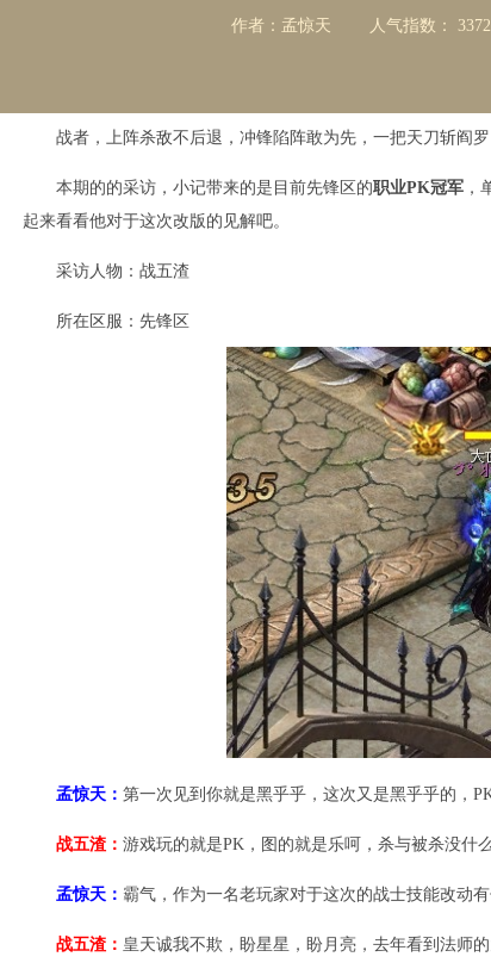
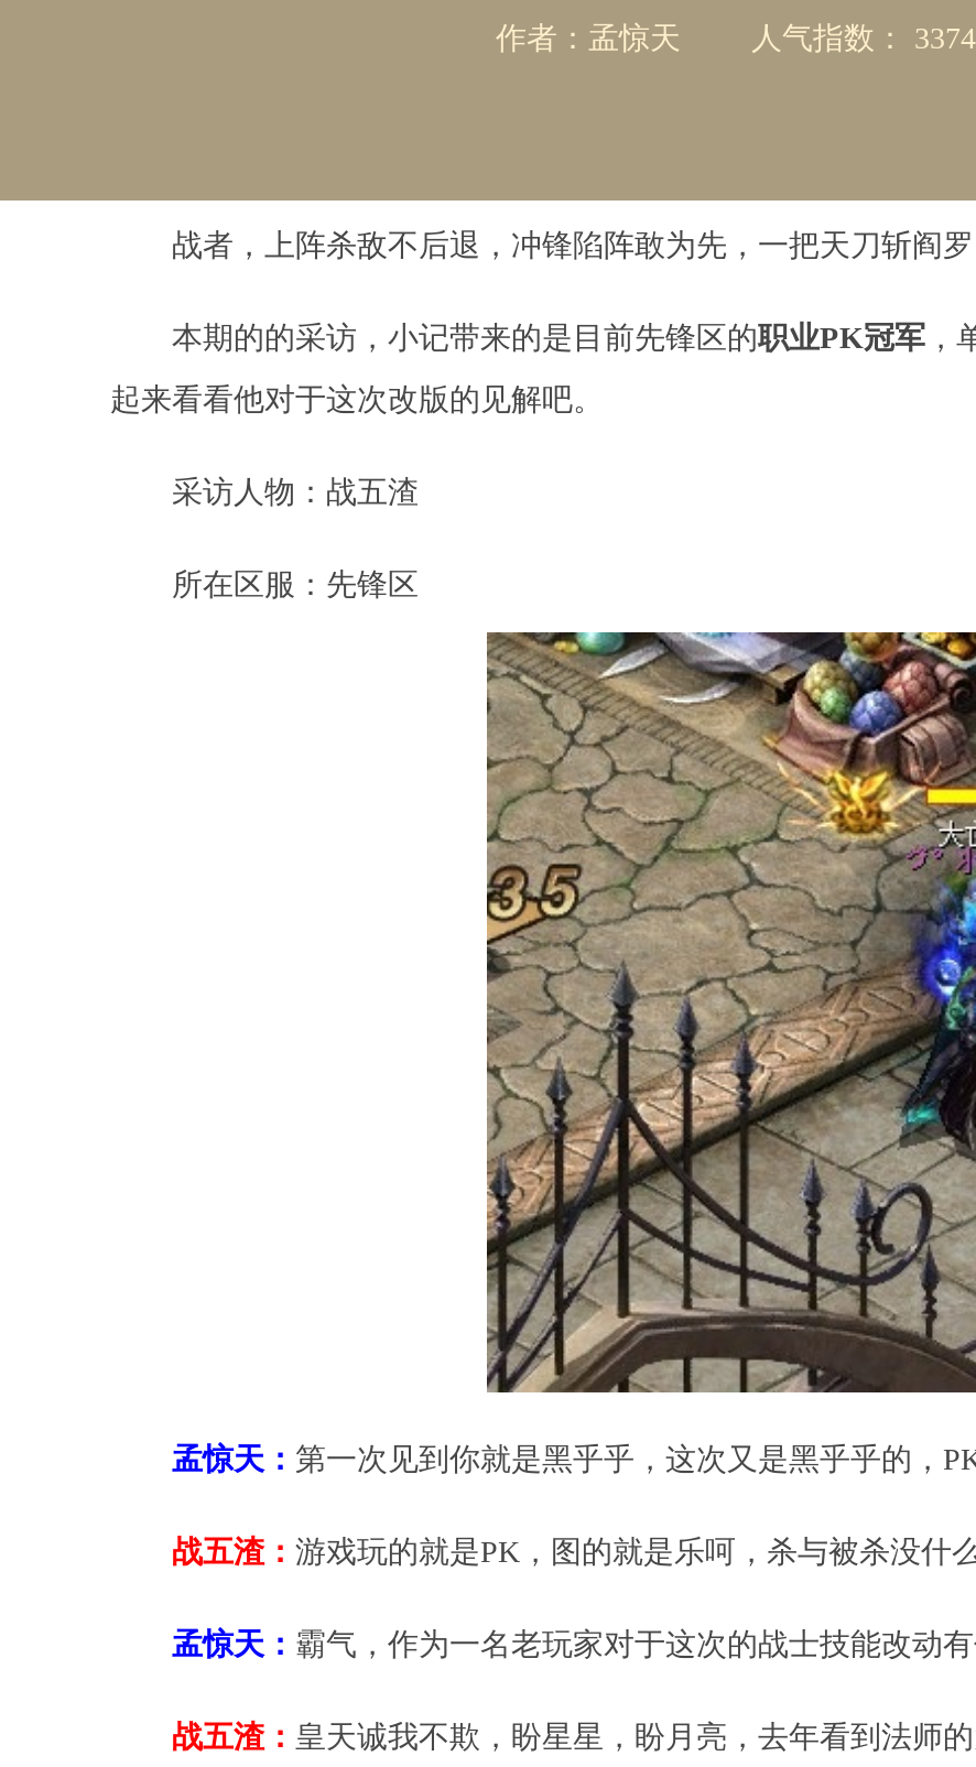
[369,17,491,35] 人气指数： 3372 -> [751,22,976,55] 人气指数： 3374

